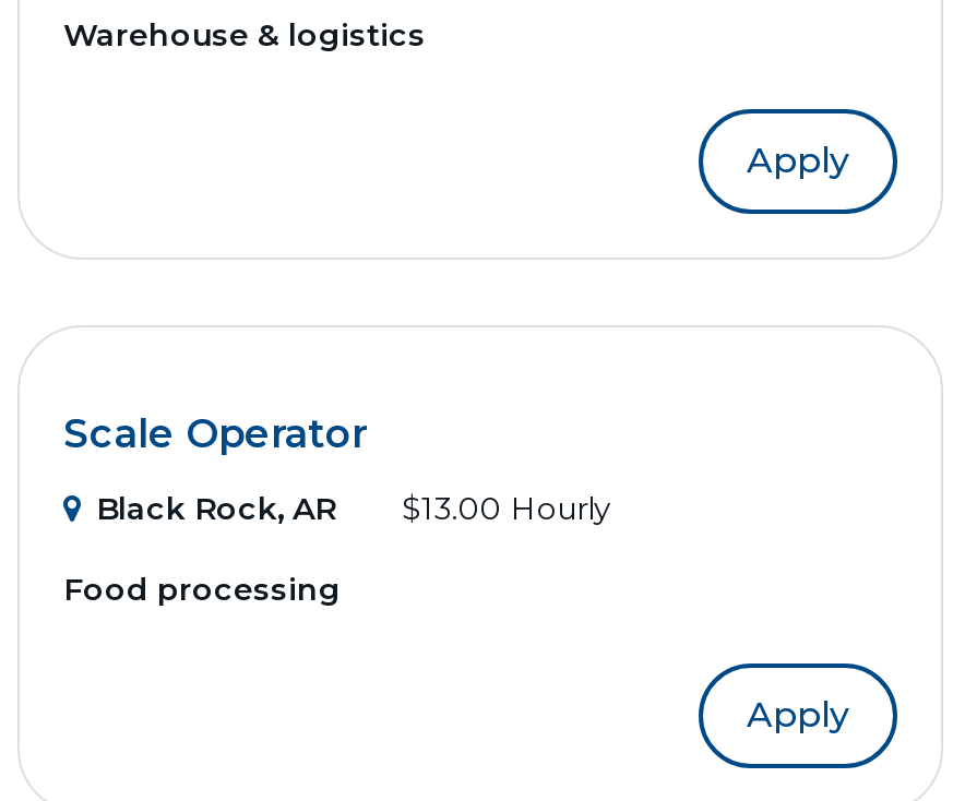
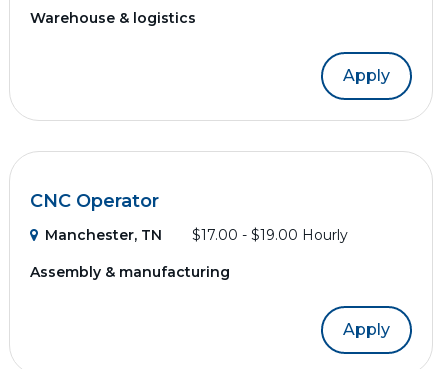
[63,410,367,458] Scale Operator -> [30,190,159,212] CNC Operator
[96,489,611,528] Black Rock, AR | $13.00 Hourly -> [45,226,348,244] Manchester, TN | $17.00 - $19.00 Hourly
[63,570,341,609] Food processing -> [30,263,230,281] Assembly & manufacturing

